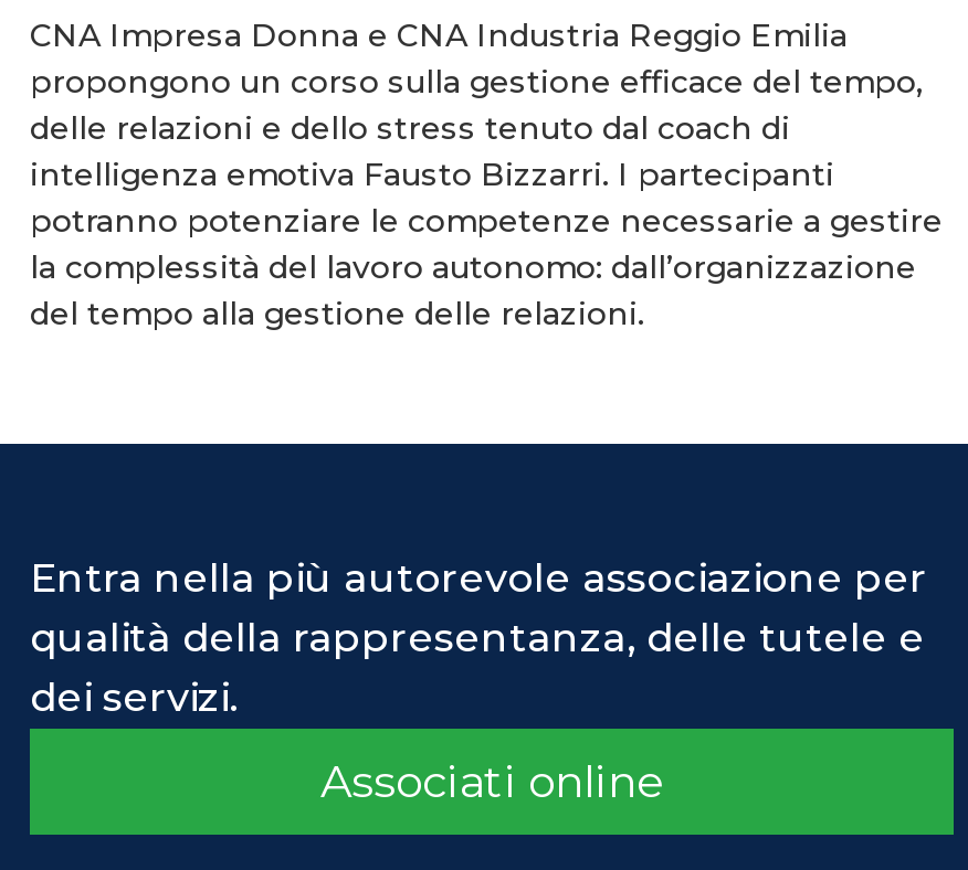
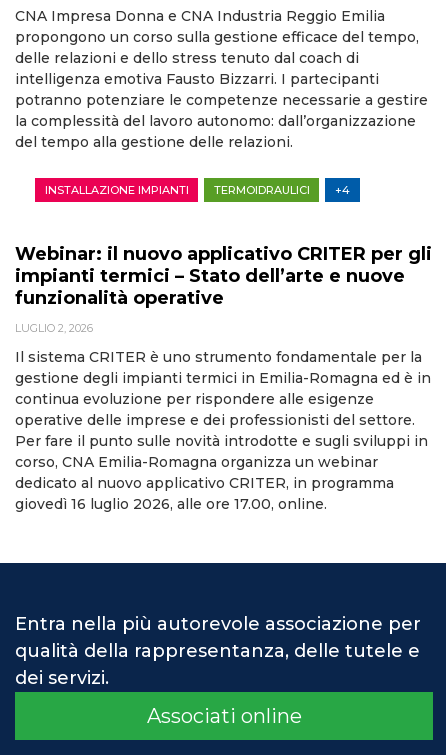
none -> [15,183,432,513] INSTALLAZIONE IMPIANTI | TERMOIDRAULICI | +4 | Webinar: il nuovo applicativo CRITER per gli | impianti termici – Stato dell’arte e nuove | funzionalità operative | LUGLIO 2, 2026 | Il sistema CRITER è uno strumento fondamentale per la | gestione degli impianti termici in Emilia-Romagna ed è in | continua evoluzione per rispondere alle esigenze | operative delle imprese e dei professionisti del settore. | Per fare il punto sulle novità introdotte e sugli sviluppi in | corso, CNA Emilia-Romagna organizza un webinar | dedicato al nuovo applicativo CRITER, in programma | giovedì 16 luglio 2026, alle ore 17.00, online.

